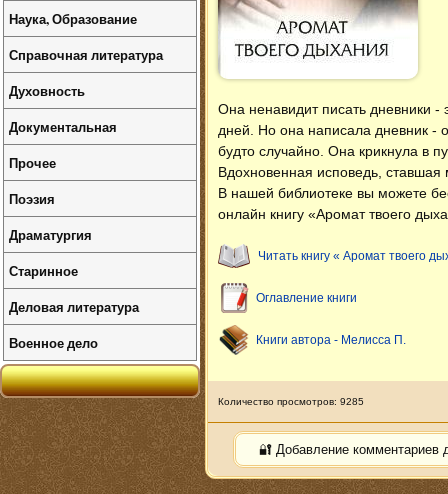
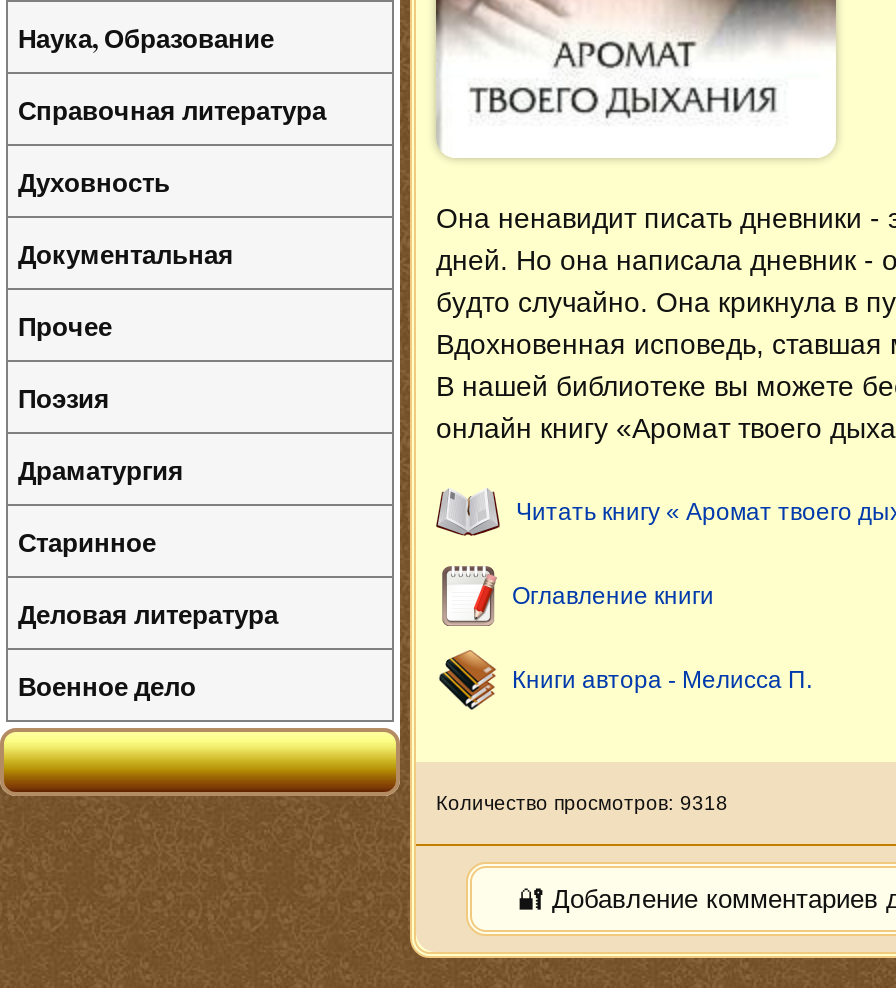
[218,396,364,407] Количество просмотров: 9285 -> [436,792,728,814] Количество просмотров: 9318

